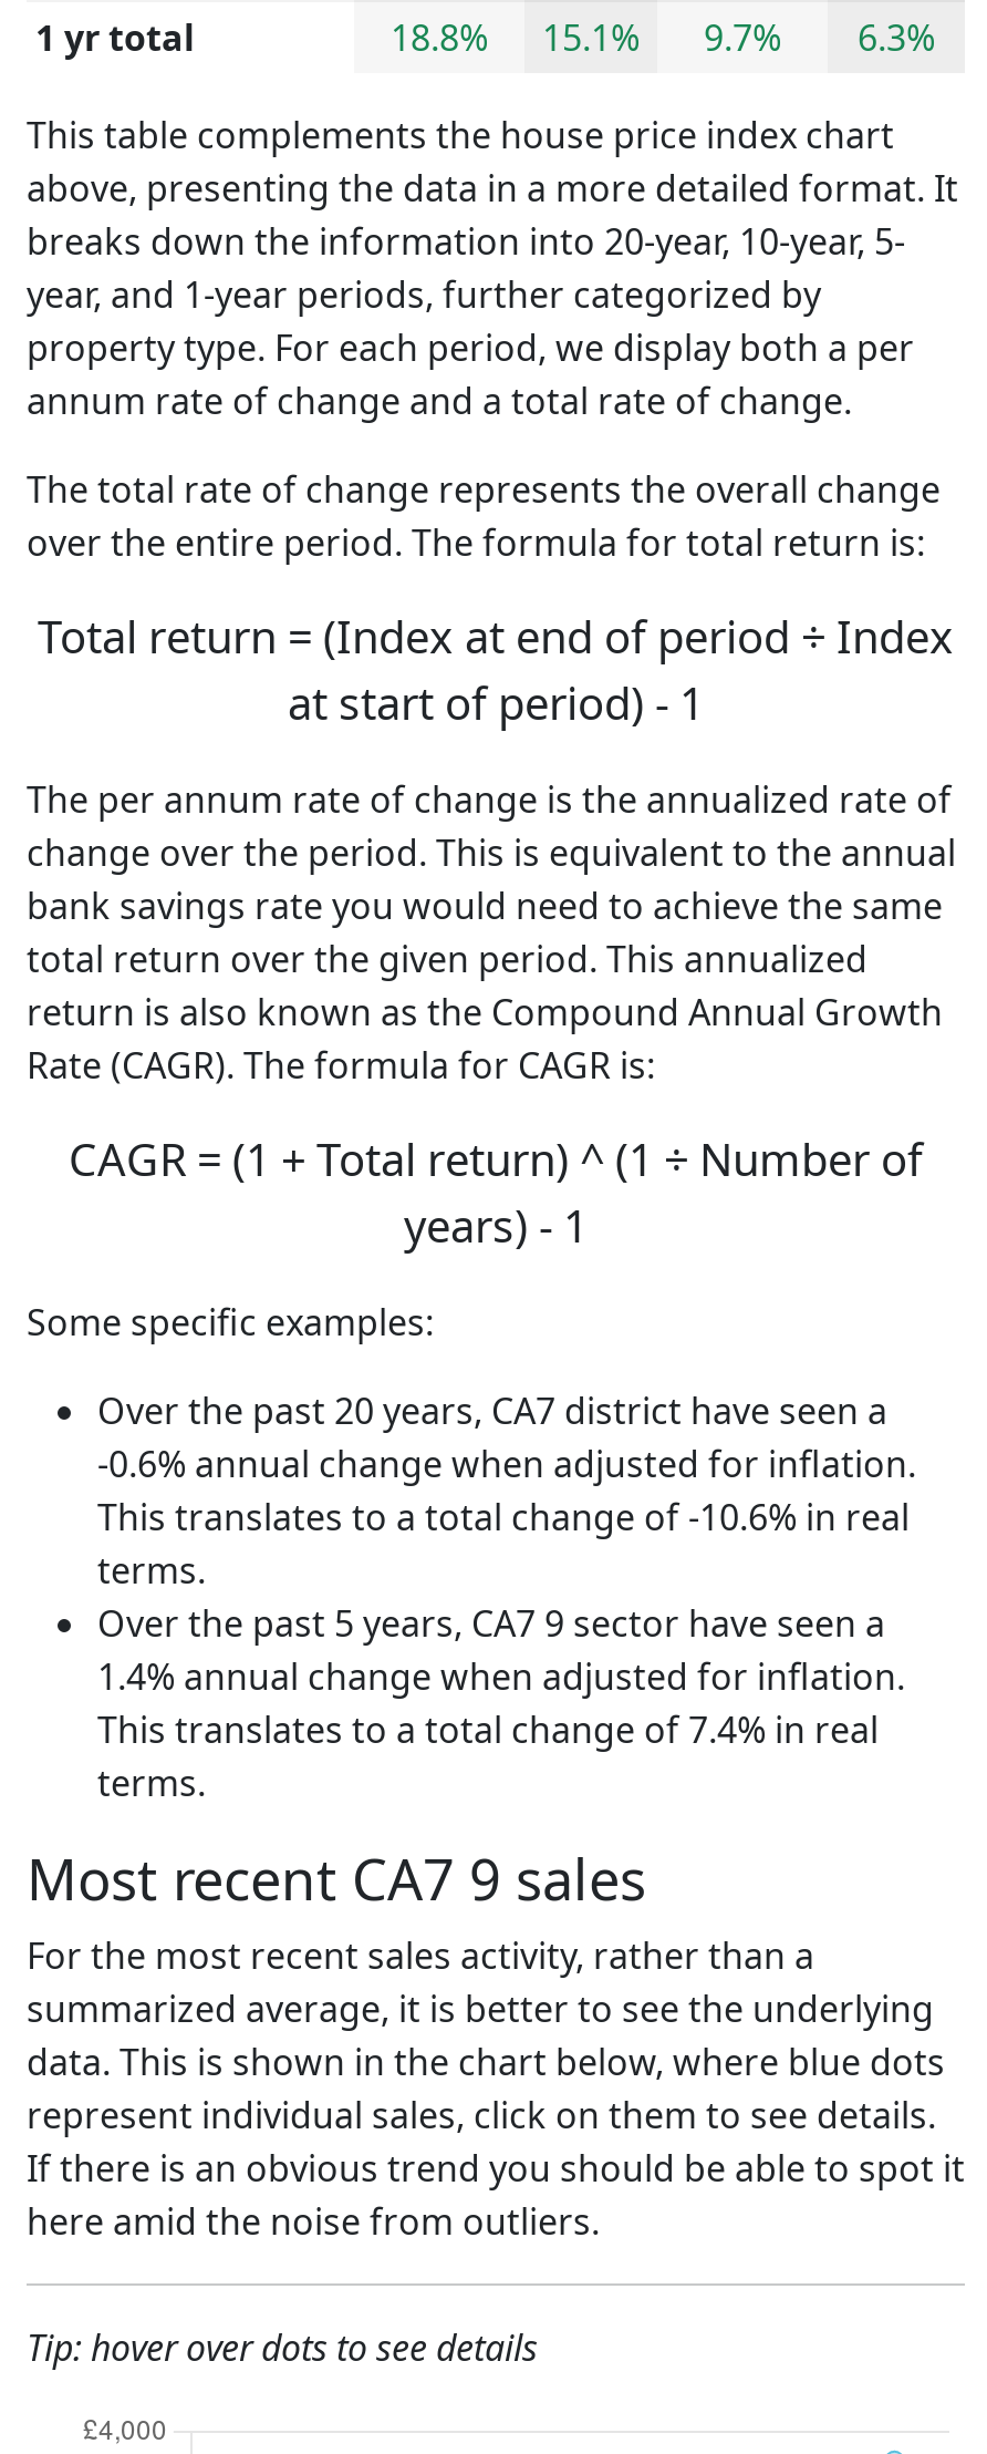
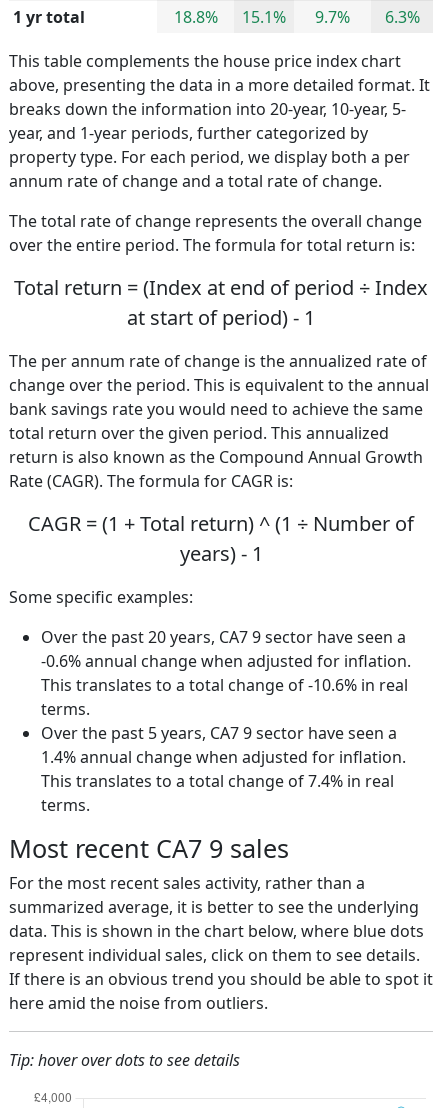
[97,1385,887,1434] Over the past 20 years, CA7 district have seen a -> [41,625,406,647] Over the past 20 years, CA7 9 sector have seen a

